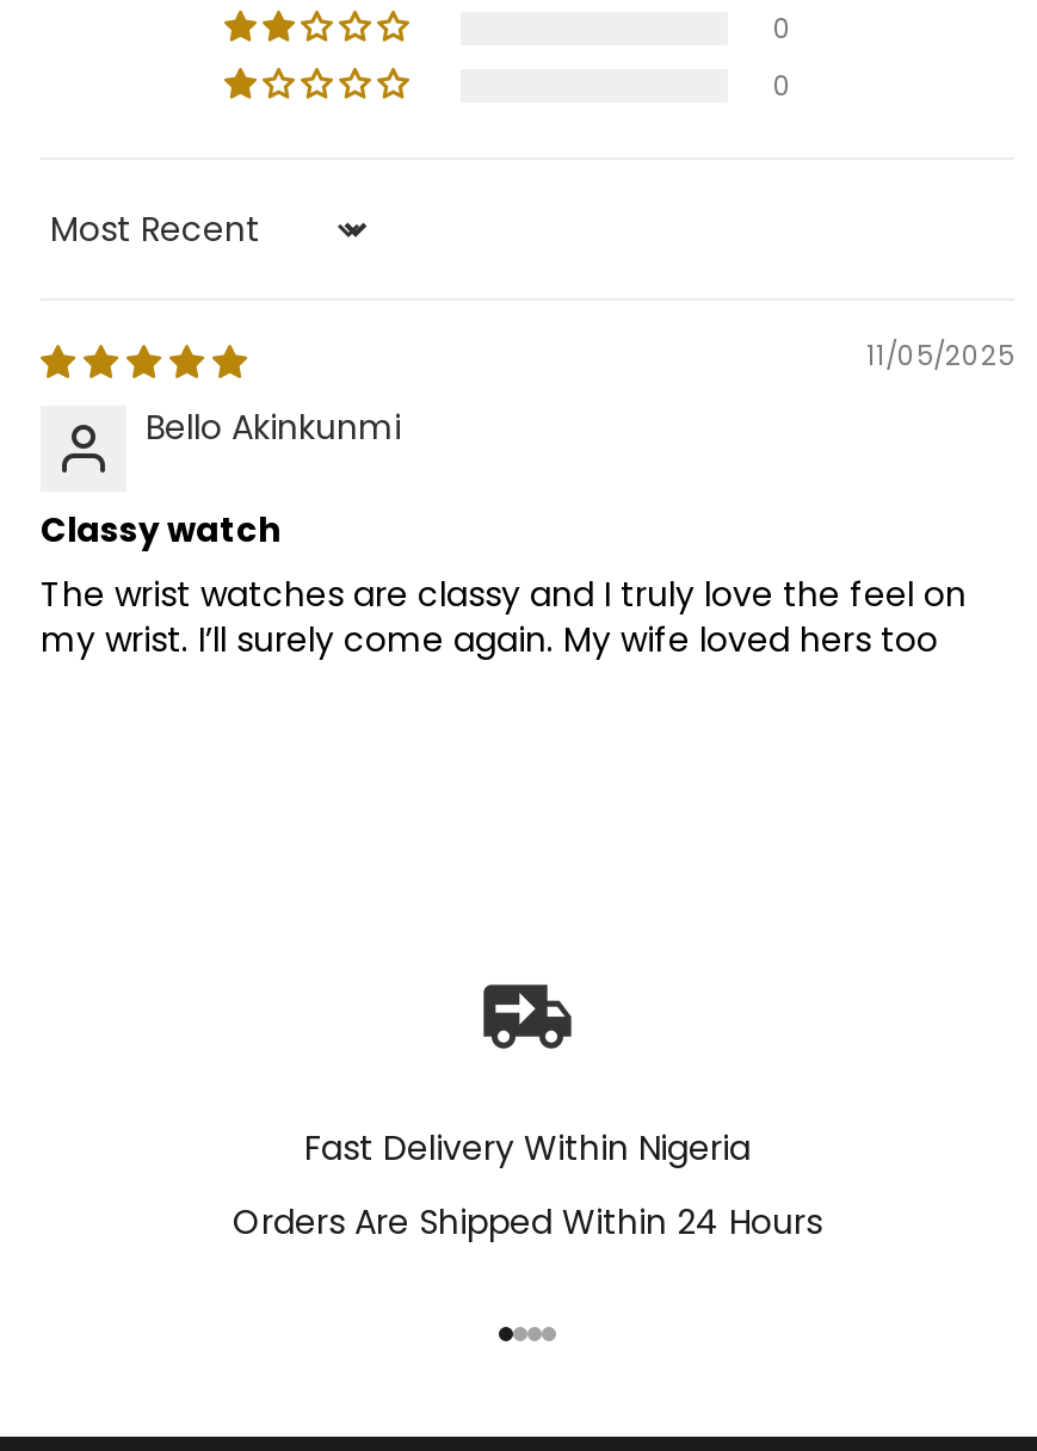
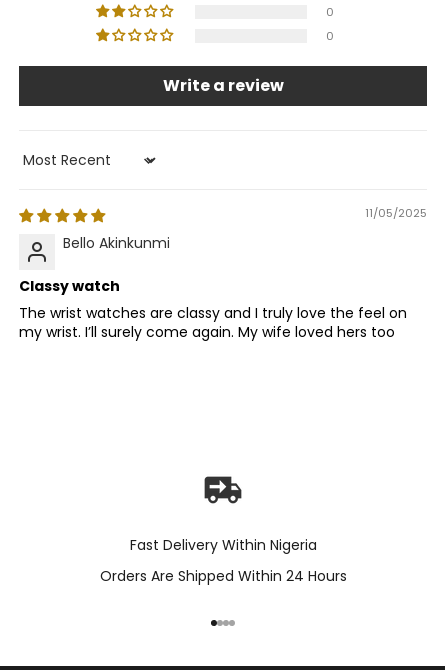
none -> [162,74,283,97] Write a review

